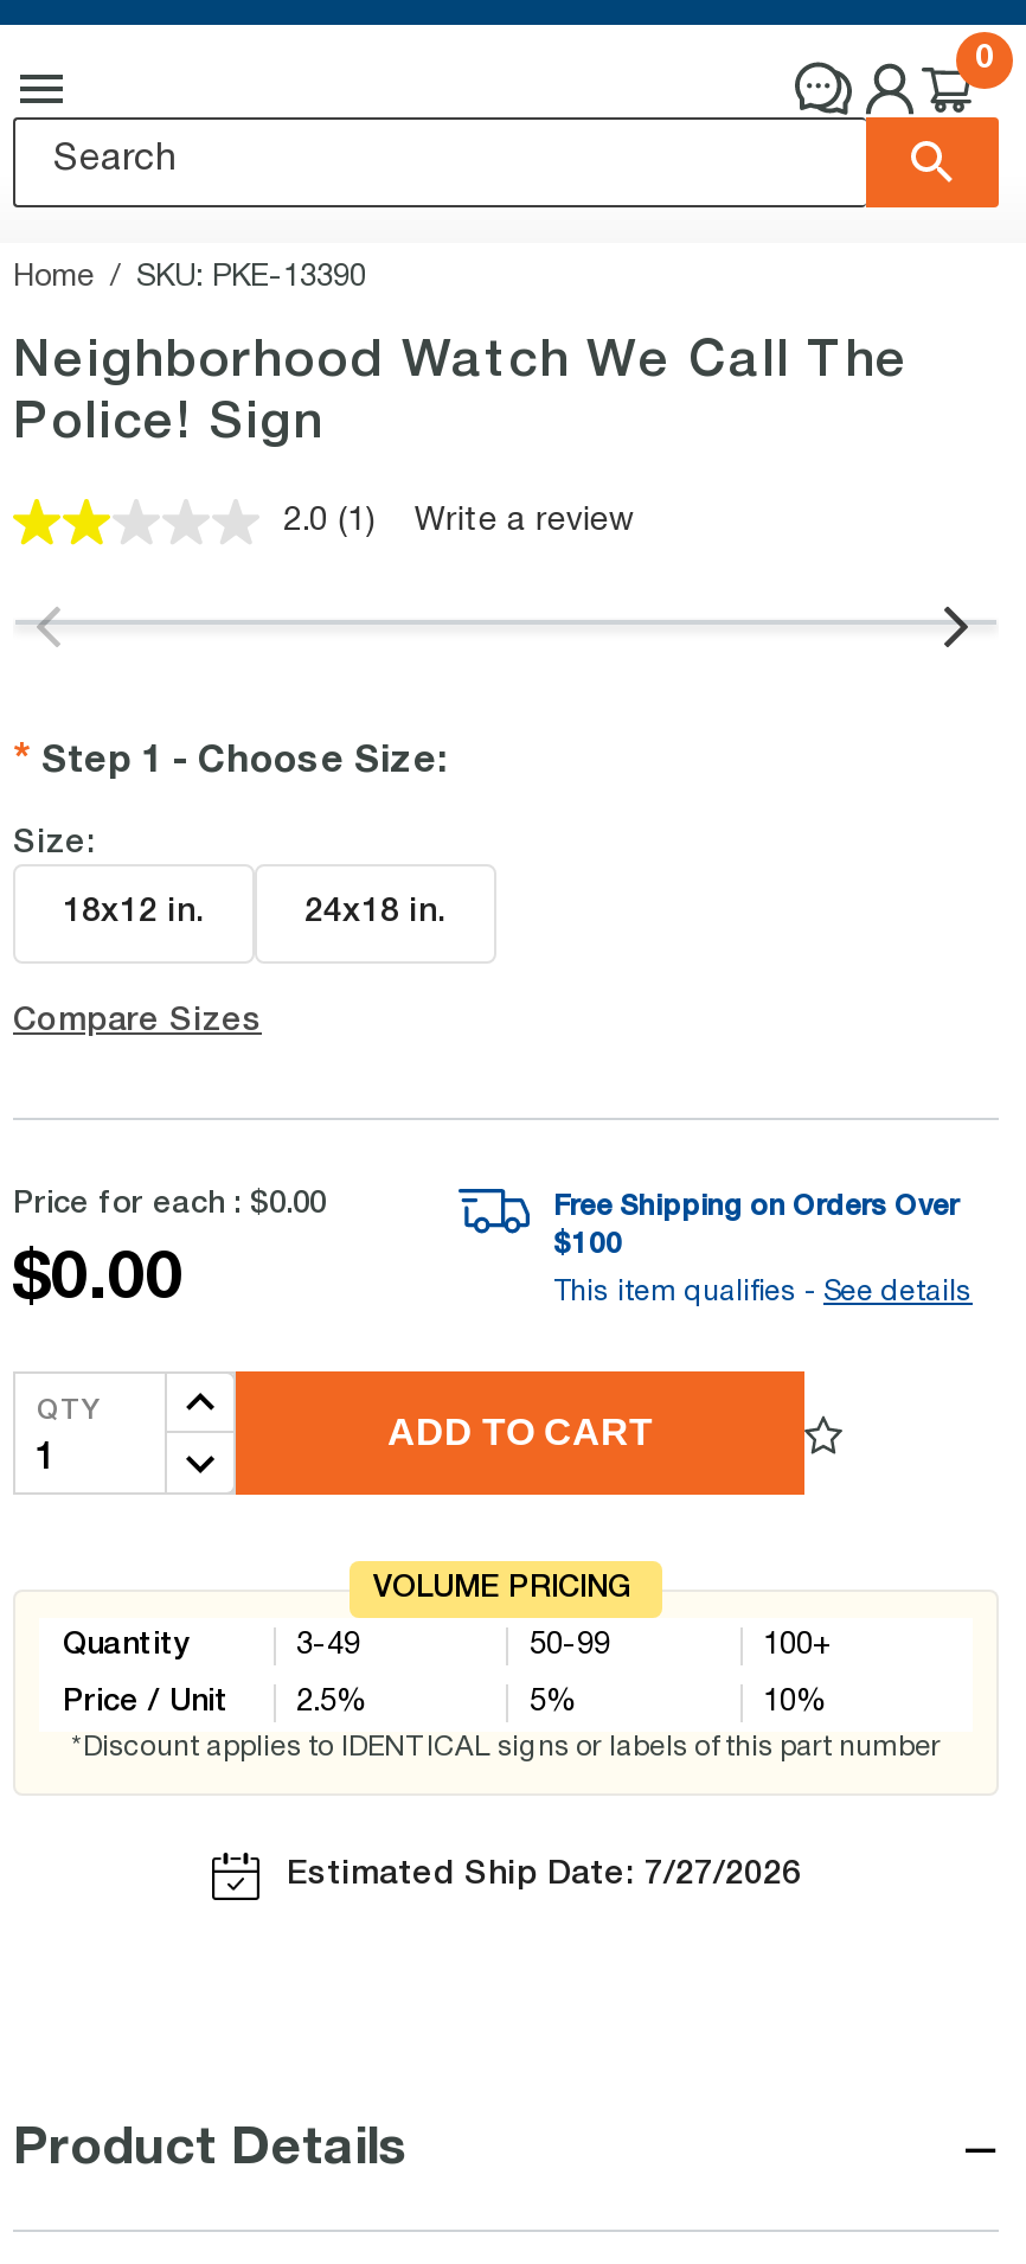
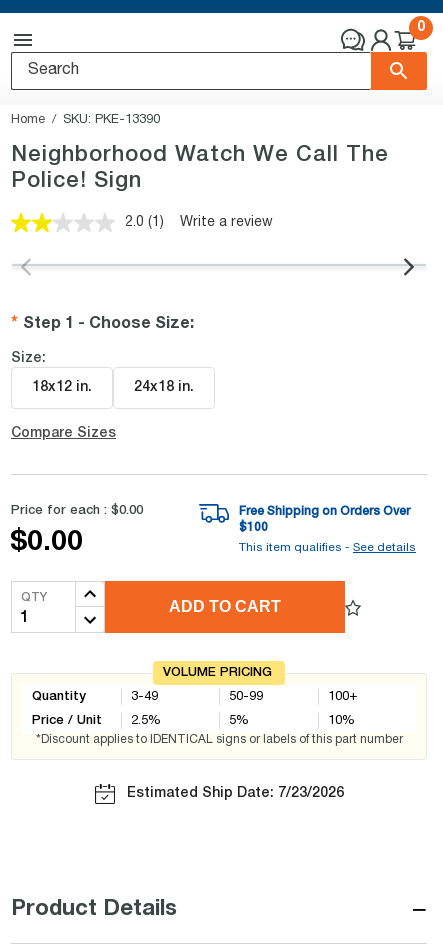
[287,1860,801,1891] Estimated Ship Date: 7/27/2026 -> [126,787,343,800] Estimated Ship Date: 7/23/2026

